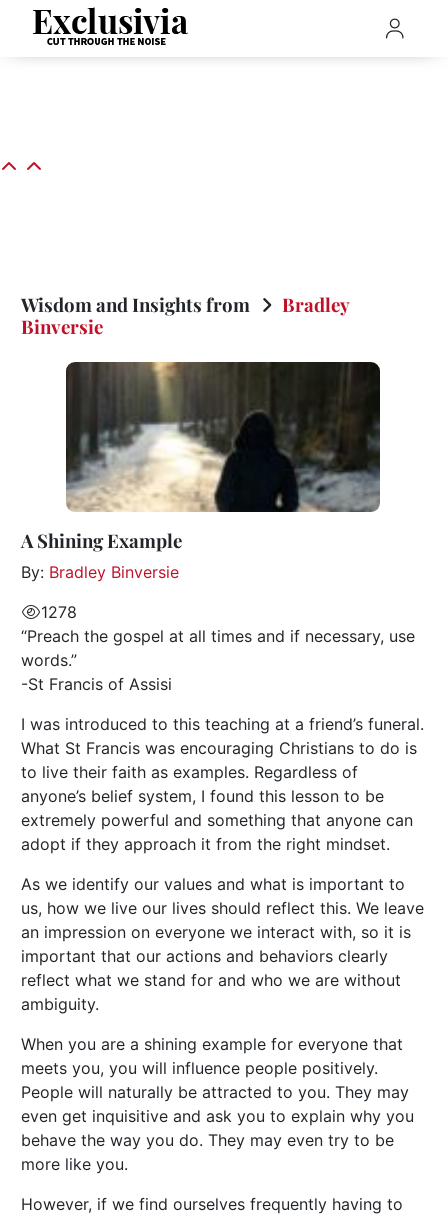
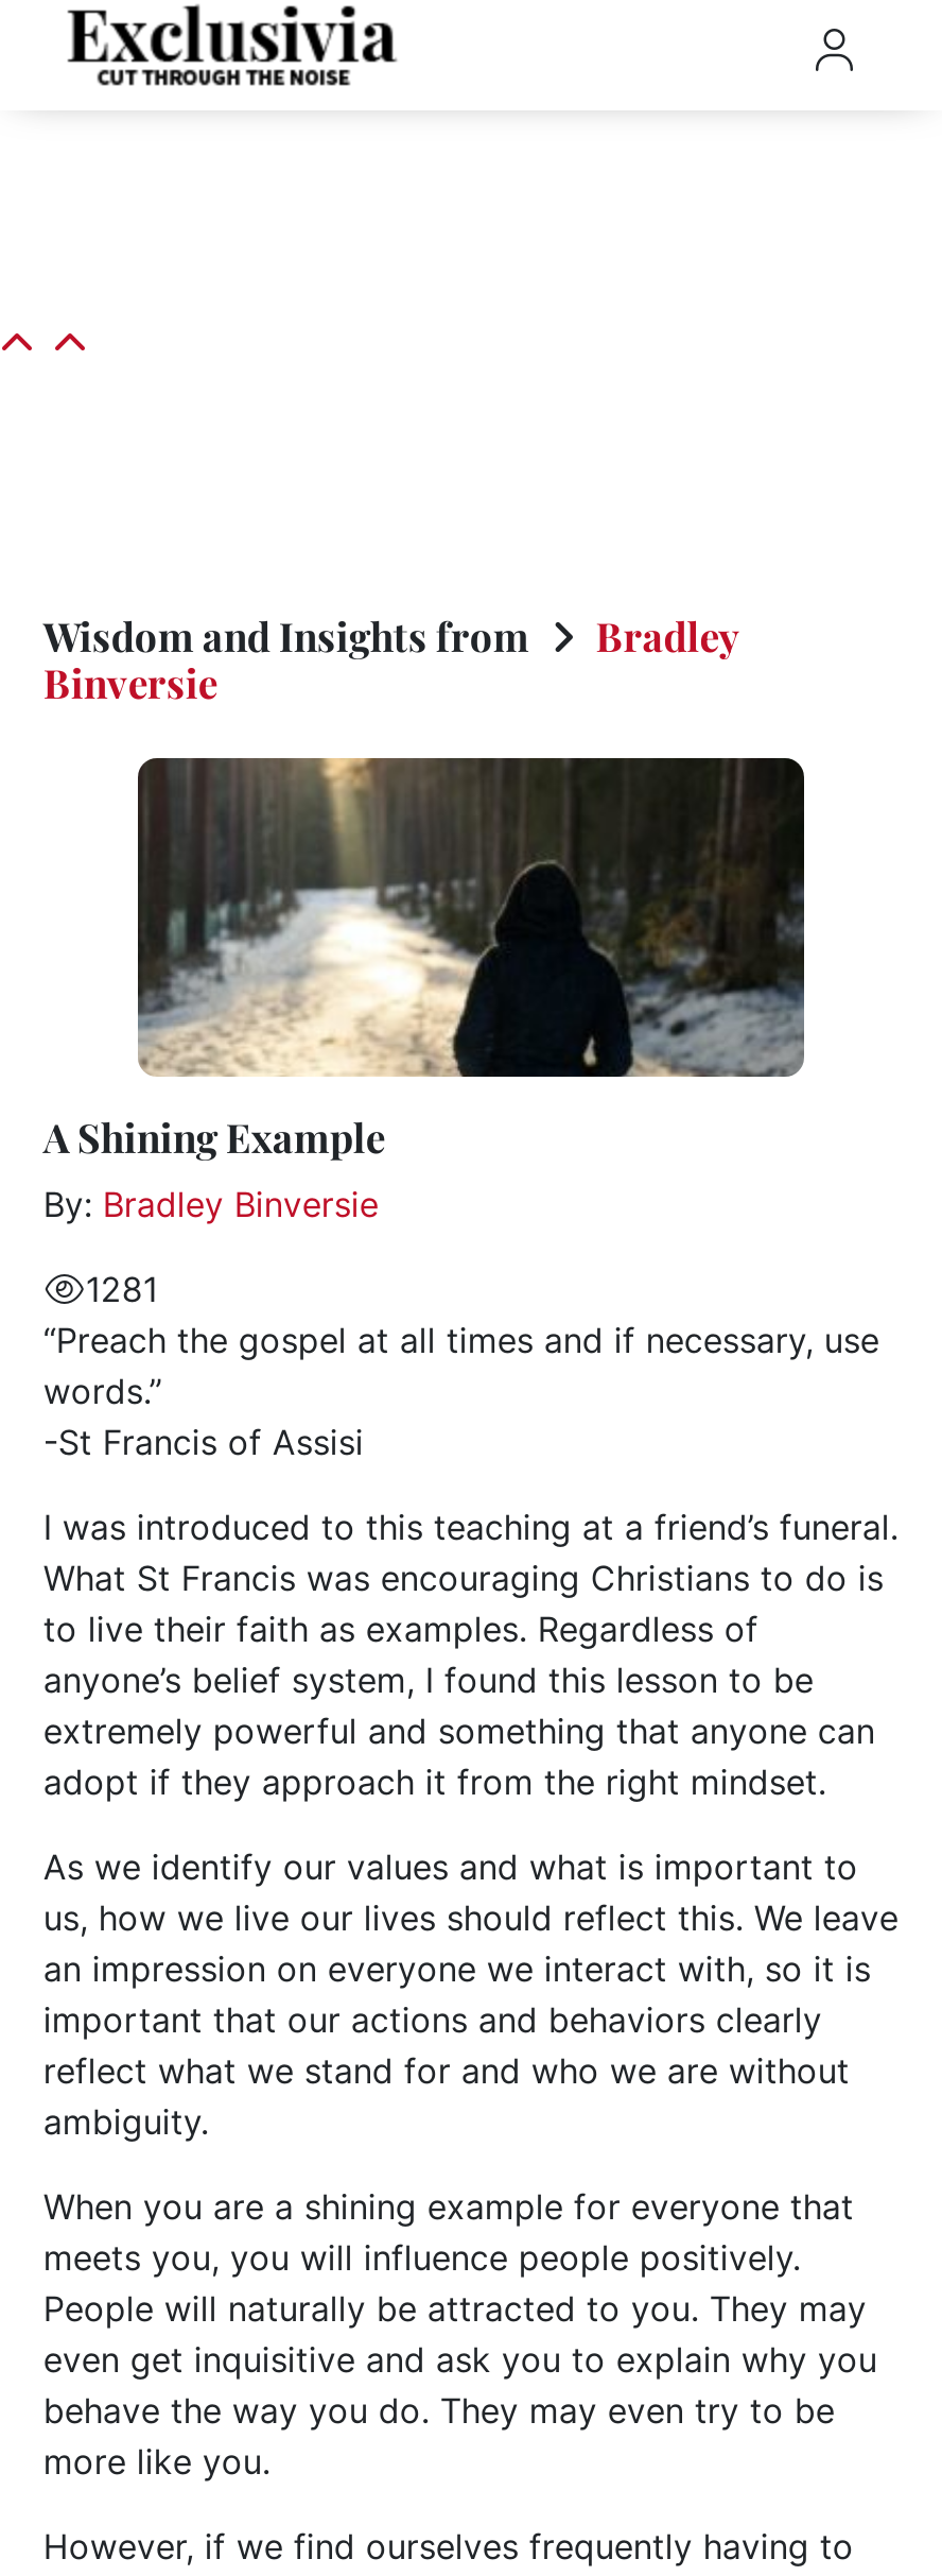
[41,602,77,622] 1278 -> [86,1269,158,1311] 1281

